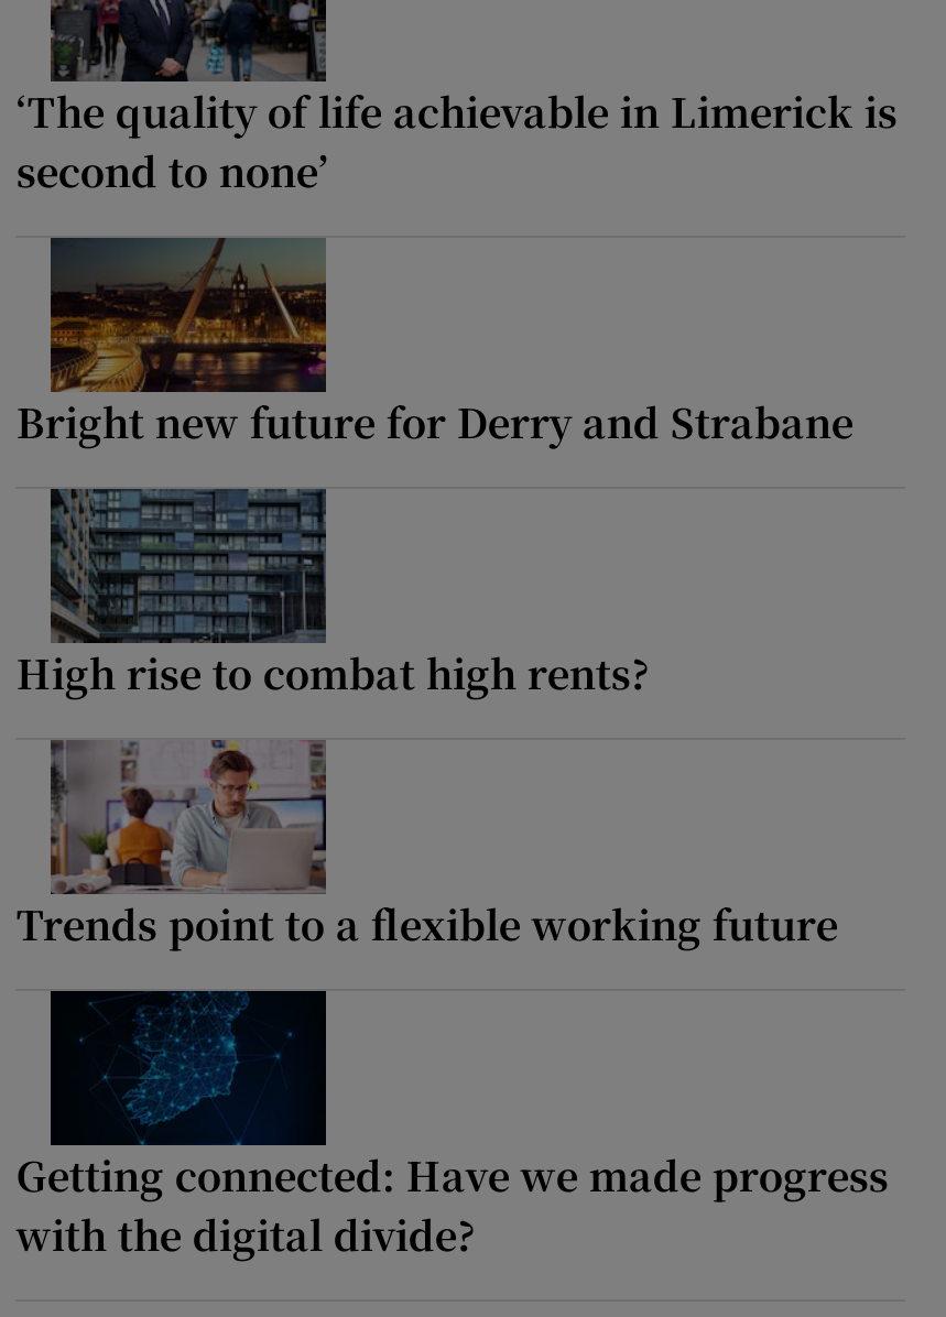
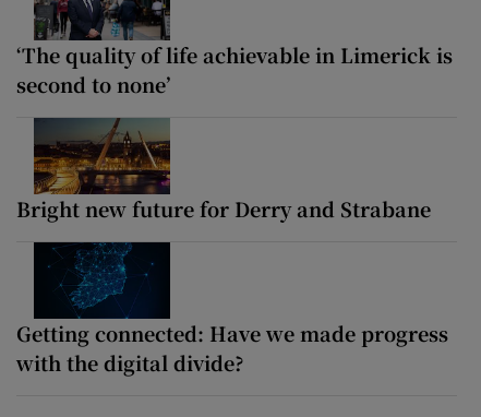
[16,487,651,701] [image] | High rise to combat high rents? -> none
[16,740,838,952] [image] | Trends point to a flexible working future -> none

